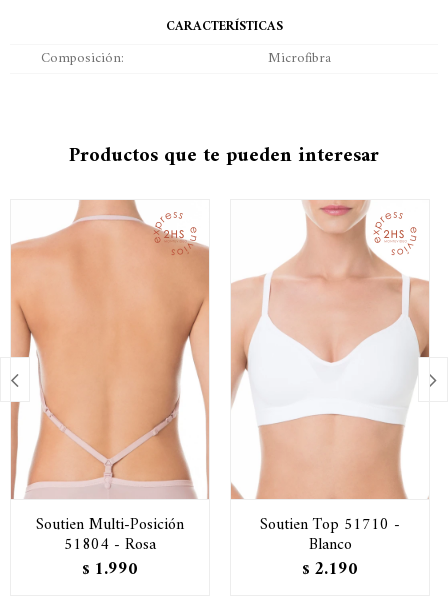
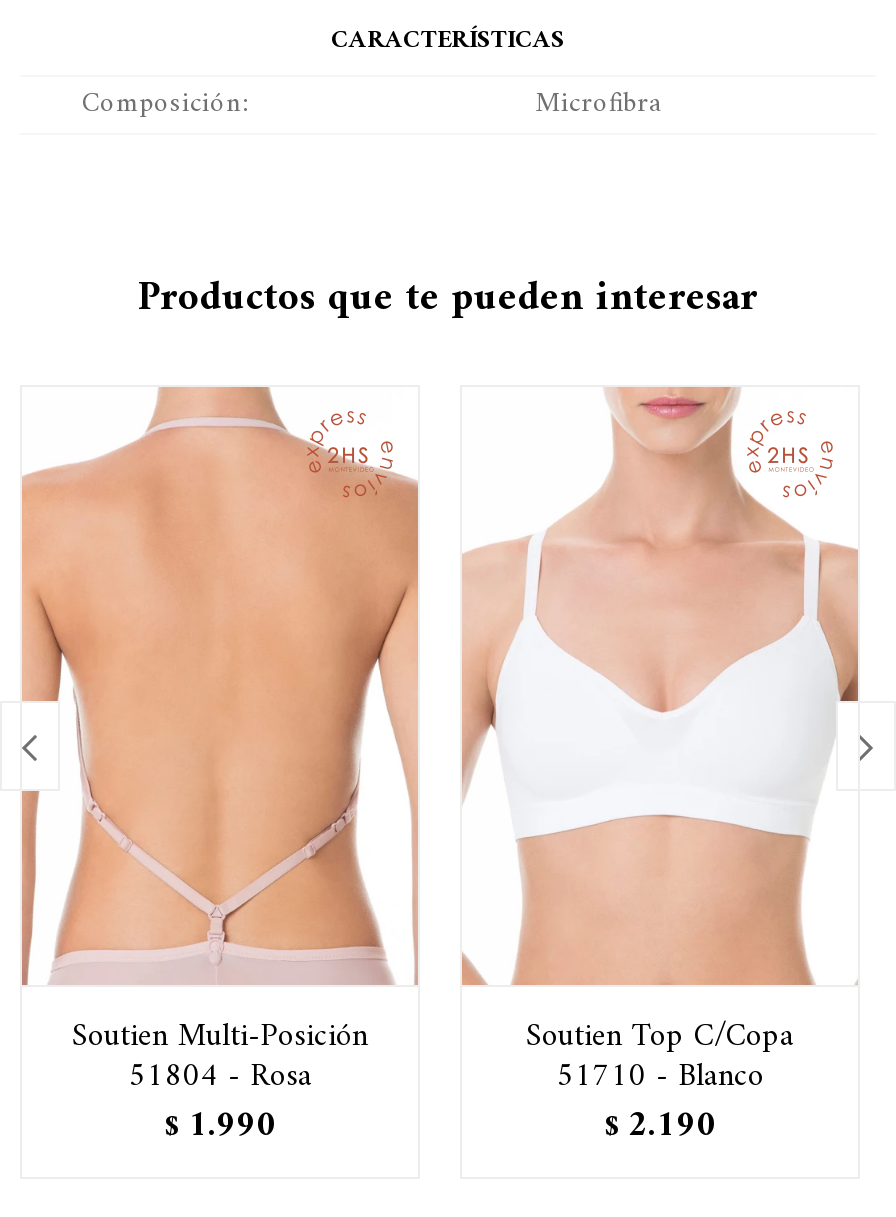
[260,511,400,559] Soutien Top 51710 - | Blanco -> [526,1008,794,1104] Soutien Top C/Copa | 51710 - Blanco

